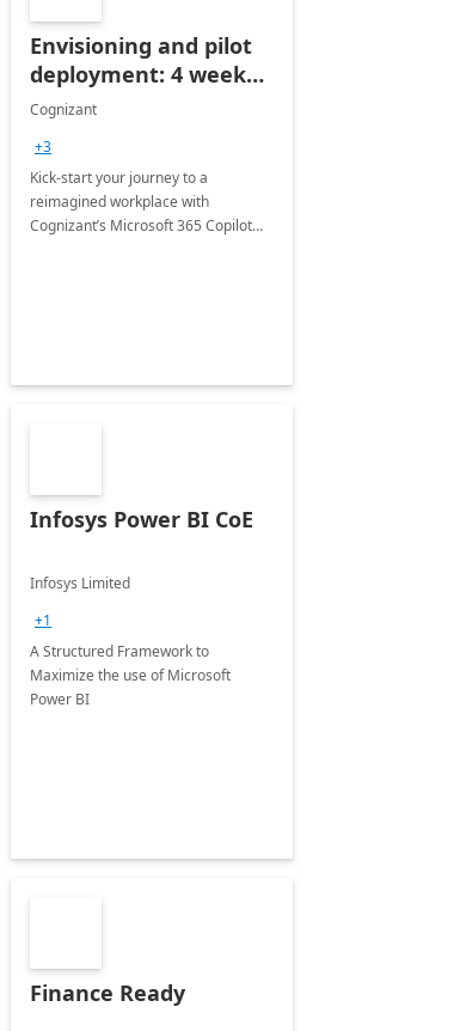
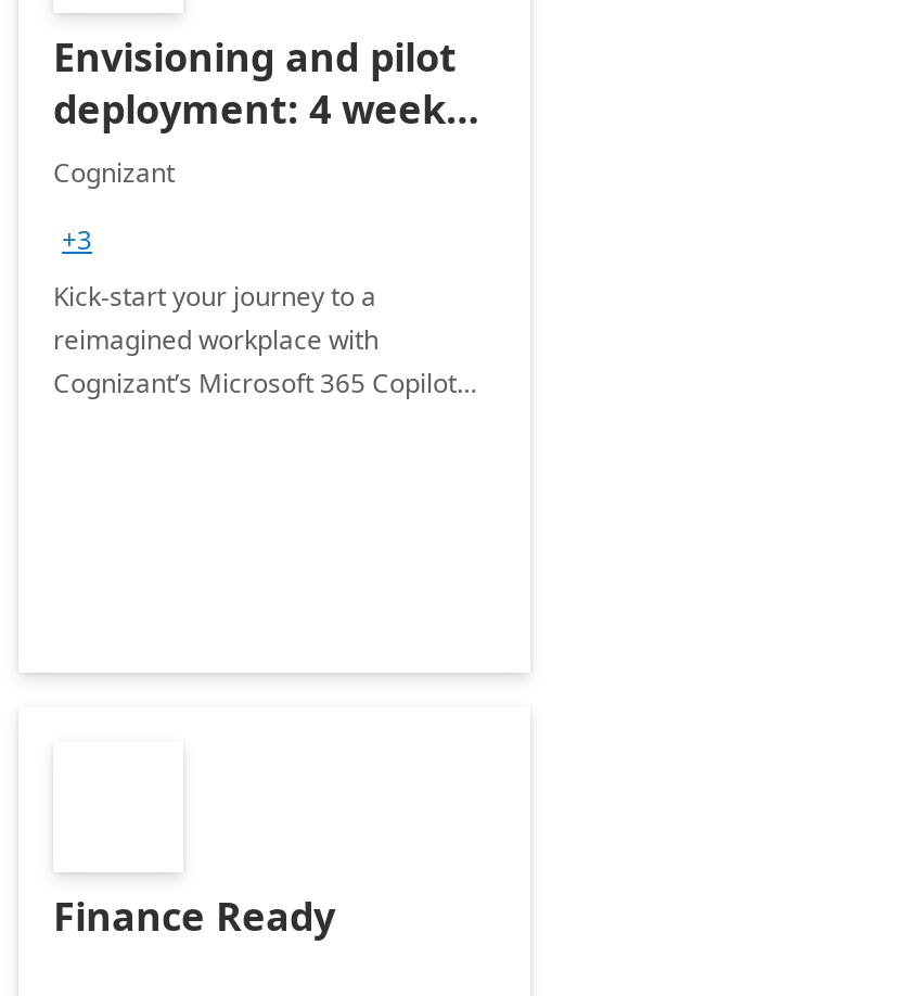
[30,505,253,709] Infosys Power BI CoE | Infosys Limited | +1 | A Structured Framework to | Maximize the use of Microsoft | Power BI -> none

